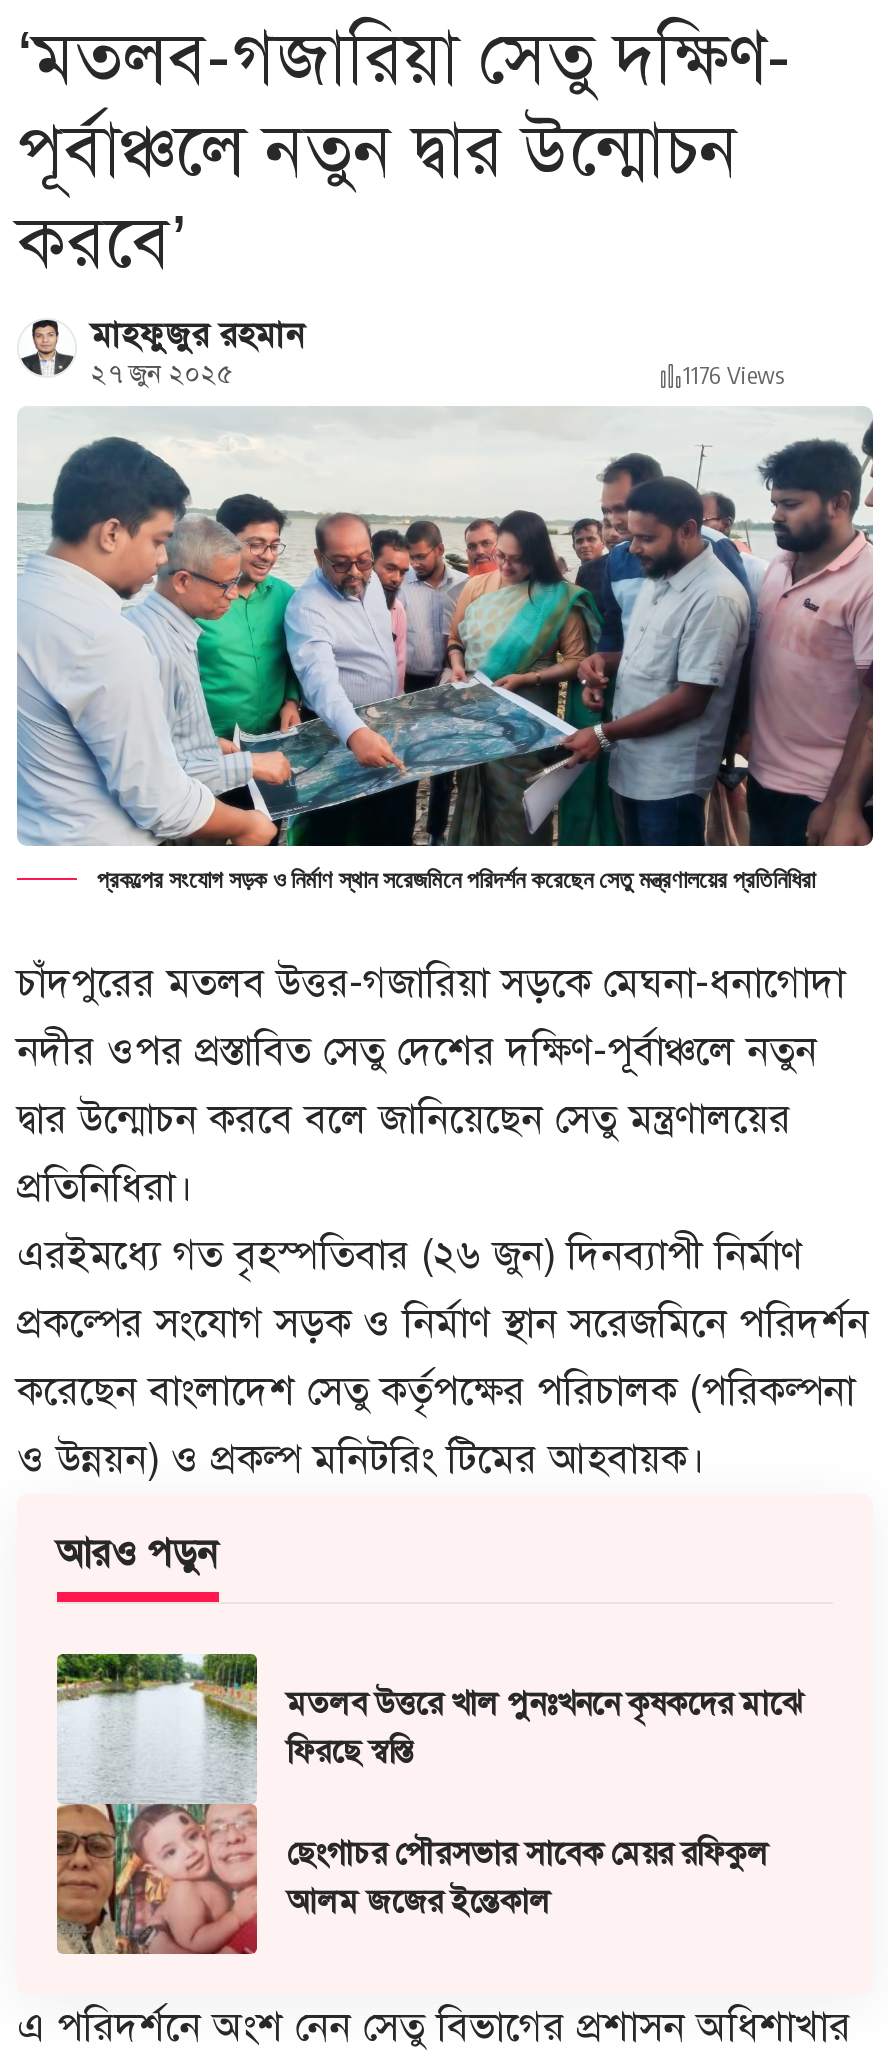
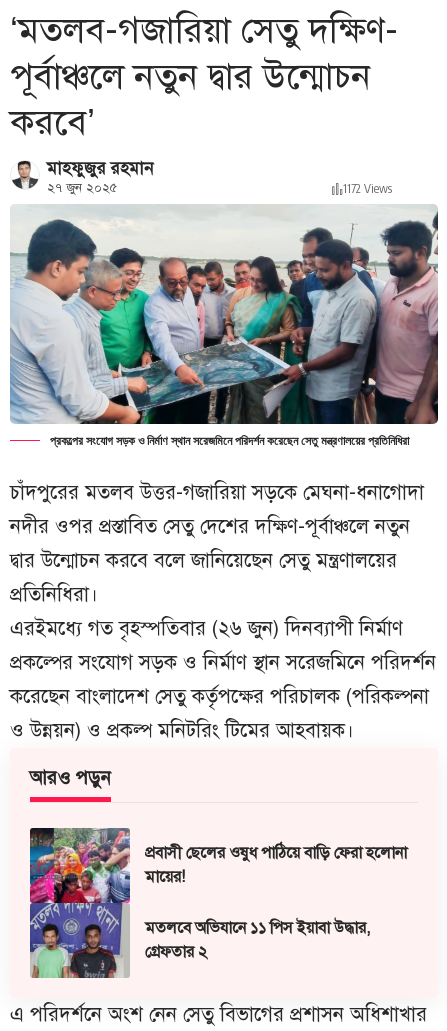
[683,360,783,390] 1176 Views -> [343,181,392,196] 1172 Views
[55,1652,801,1956] [image] | মতলব উত্তরে খাল পুনঃখননে কৃষকদের মাঝে | ফিরছে স্বস্তি -> [29,827,407,979] [image] | প্রবাসী ছেলের ওষুধ পাঠিয়ে বাড়ি ফেরা হলোনা | মায়ের!
[287,1835,769,1923] ছেংগাচর পৌরসভার সাবেক মেয়র রফিকুল | আলম জজের ইন্তেকাল -> [145,918,370,962] মতলবে অভিযানে ১১ পিস ইয়াবা উদ্ধার, | গ্রেফতার ২

